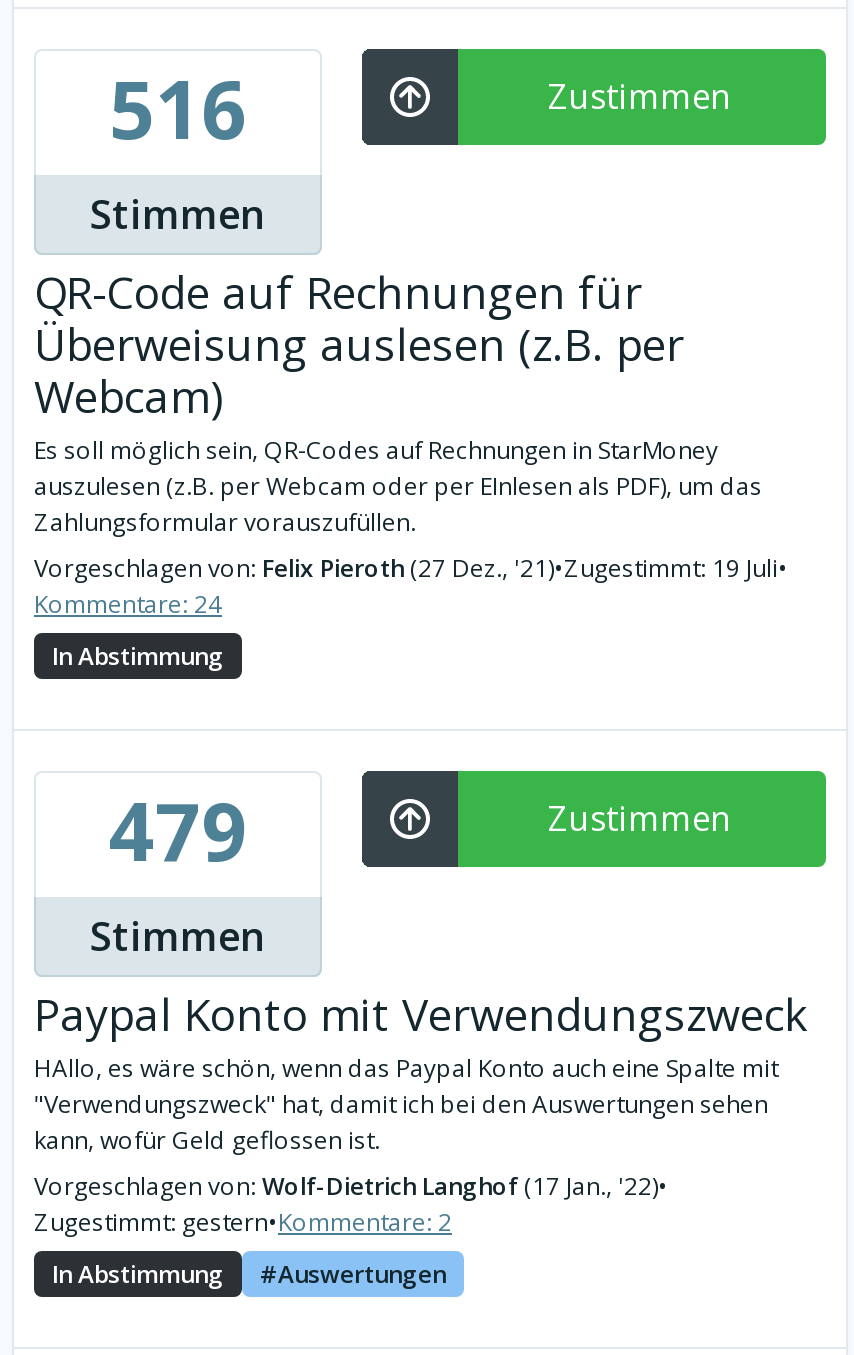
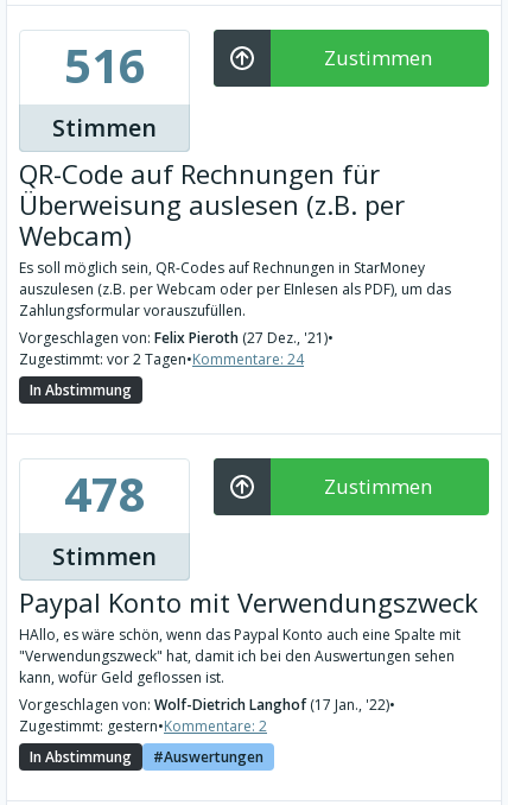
[34,551,788,621] Vorgeschlagen von: Felix Pieroth (27 Dez., '21) •Zugestimmt: 19 Juli• | Kommentare: 24 -> [19,328,334,369] Vorgeschlagen von: Felix Pieroth (27 Dez., '21) • | Zugestimmt: vor 2 Tagen•Kommentare: 24
[109,775,247,885] 479 -> [63,461,145,526] 478

